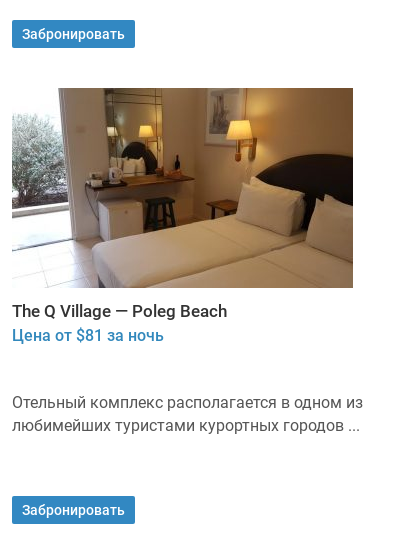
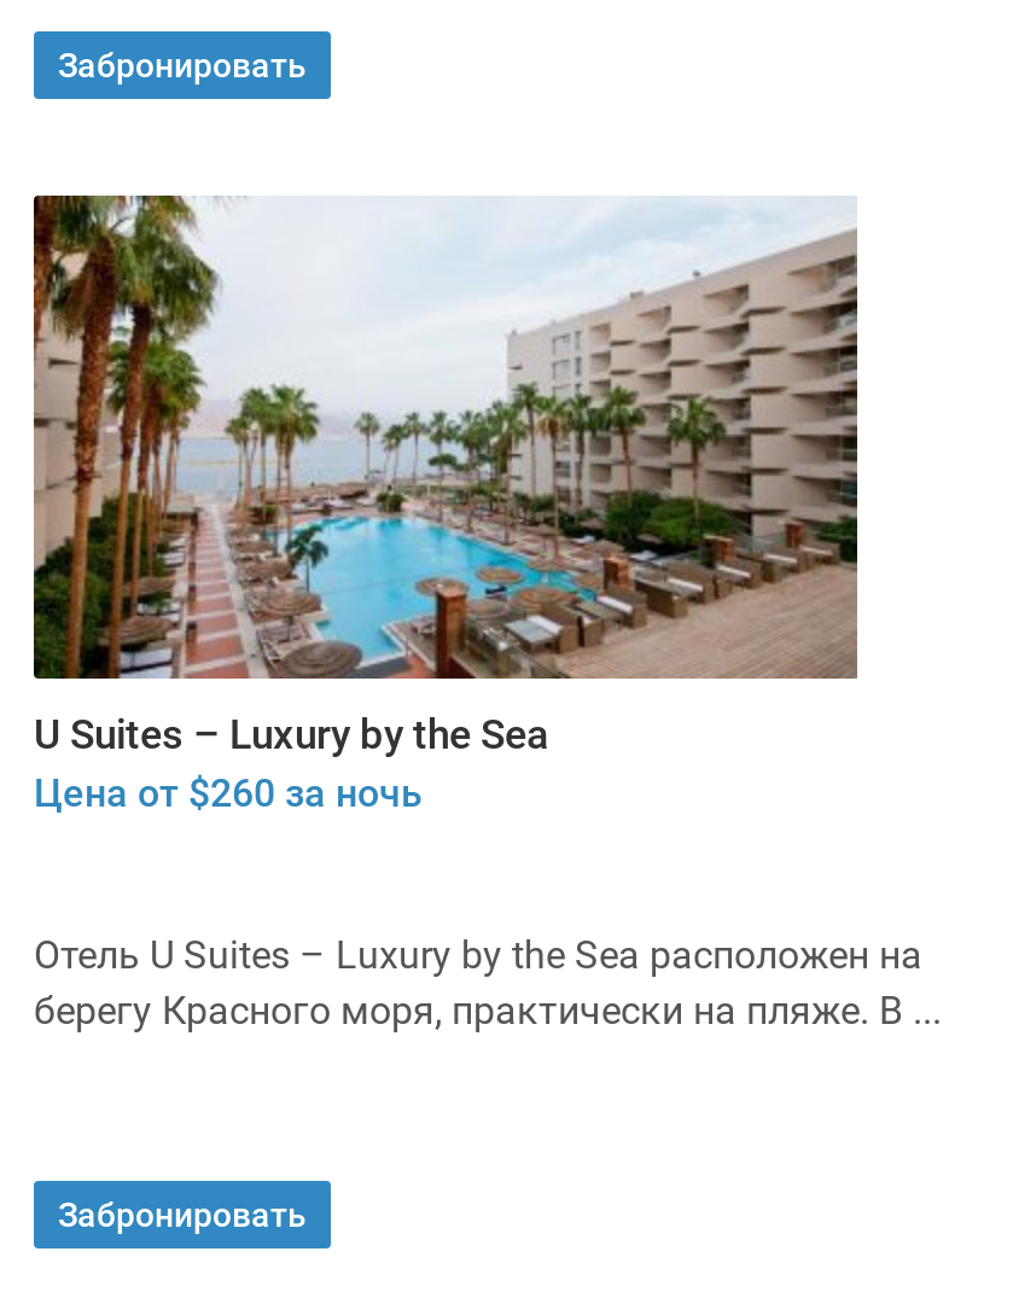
[12,87,354,345] [image] | The Q Village — Poleg Beach | Цена от $81 за ночь -> [31,193,860,816] [image] | U Suites – Luxury by the Sea | Цена от $260 за ночь
[12,393,363,435] Отельный комплекс располагается в одном из | любимейших туристами курортных городов ... -> [34,932,942,1033] Отель U Suites – Luxury by the Sea расположен на | берегу Красного моря, практически на пляже. В ...

